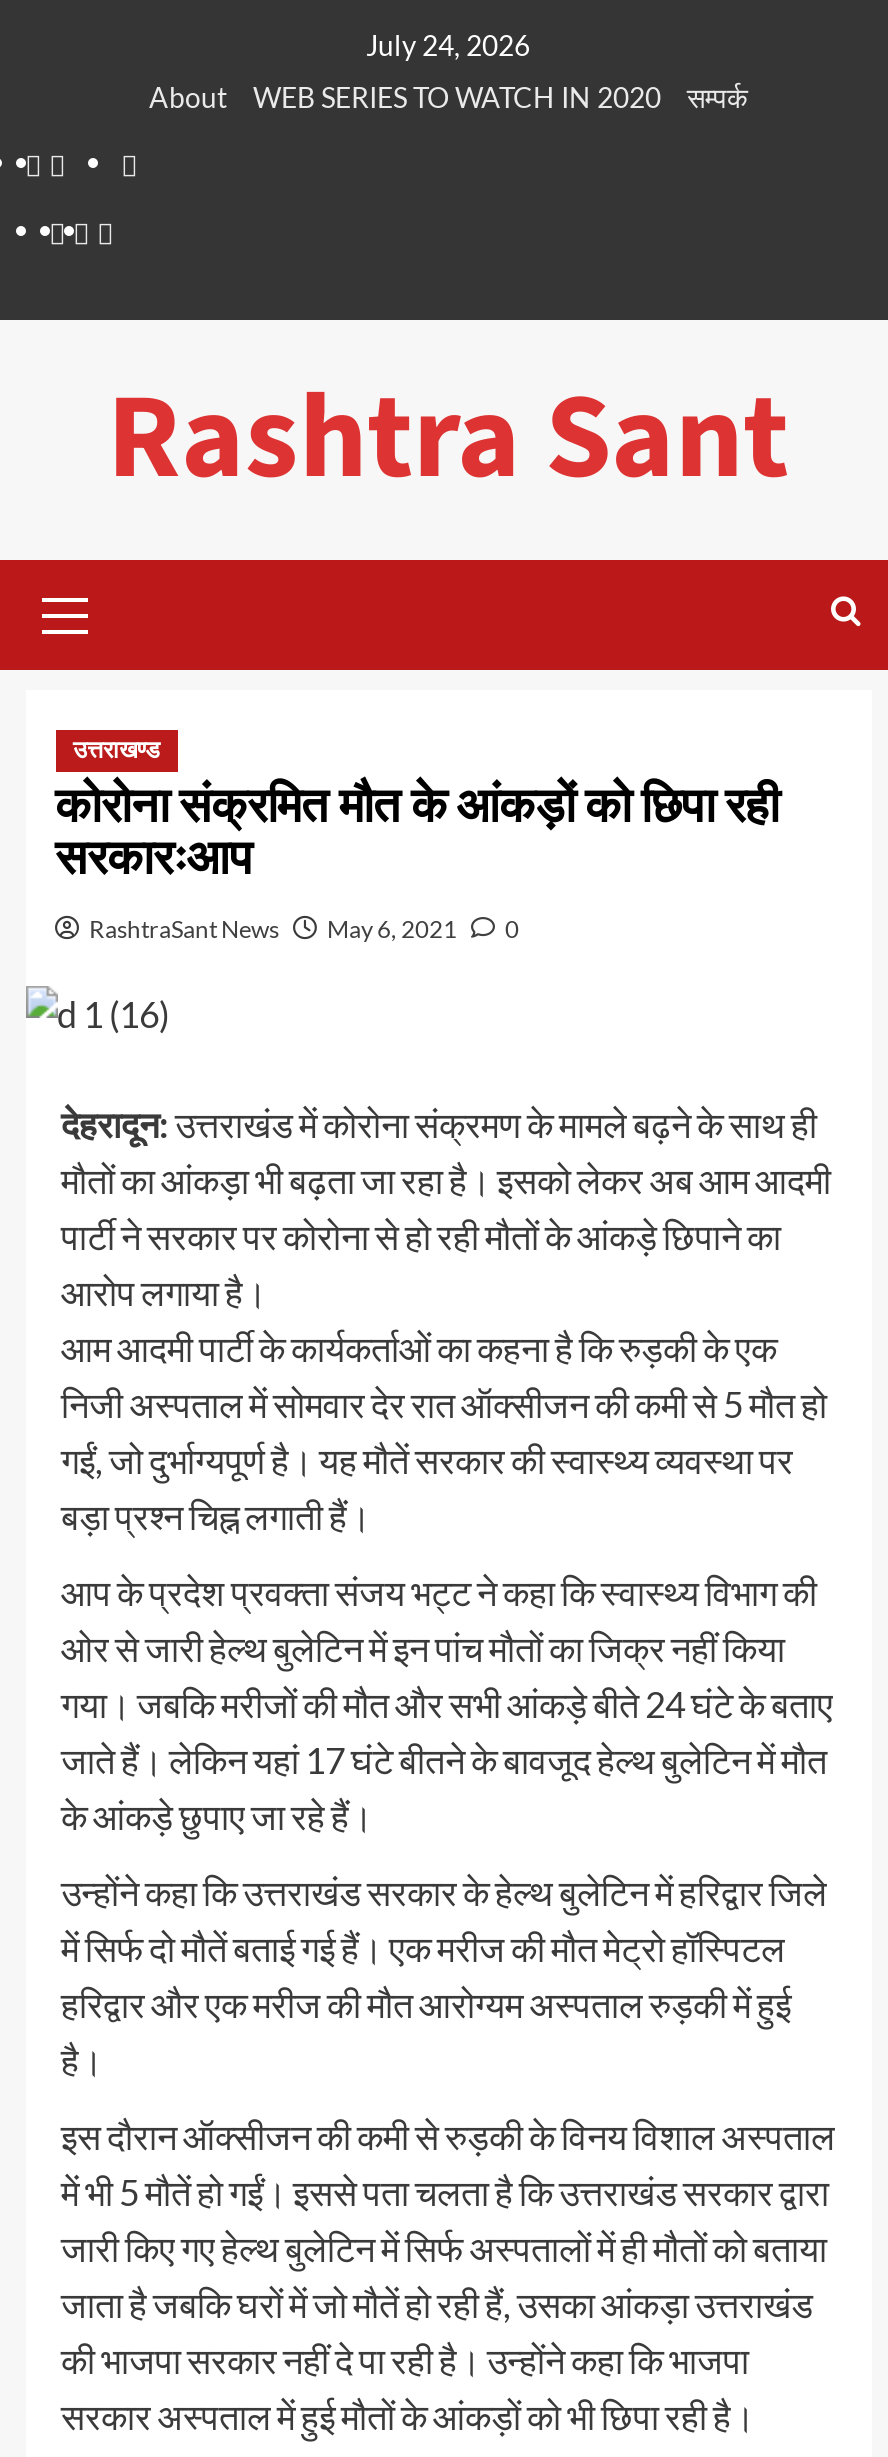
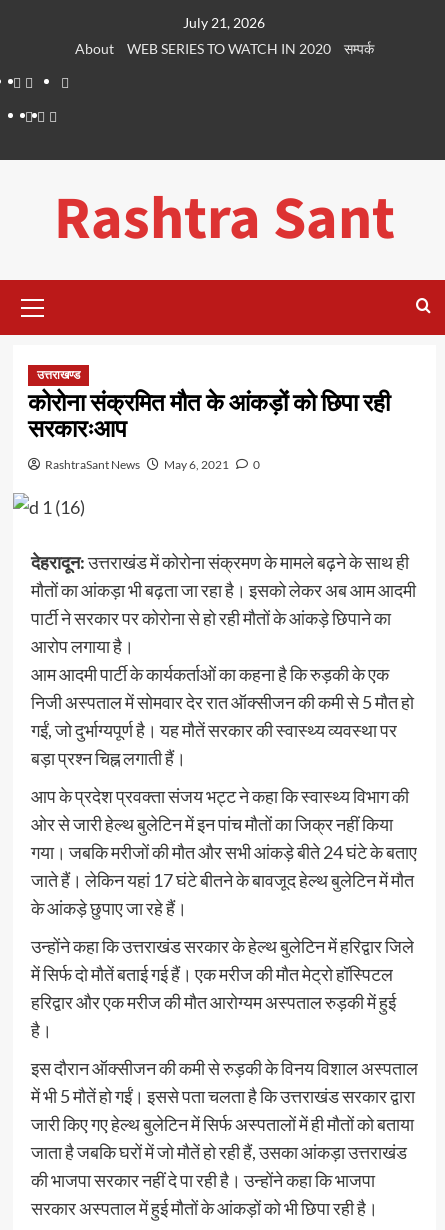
[366,28,530,62] July 24, 2026 -> [183,14,265,31] July 21, 2026

